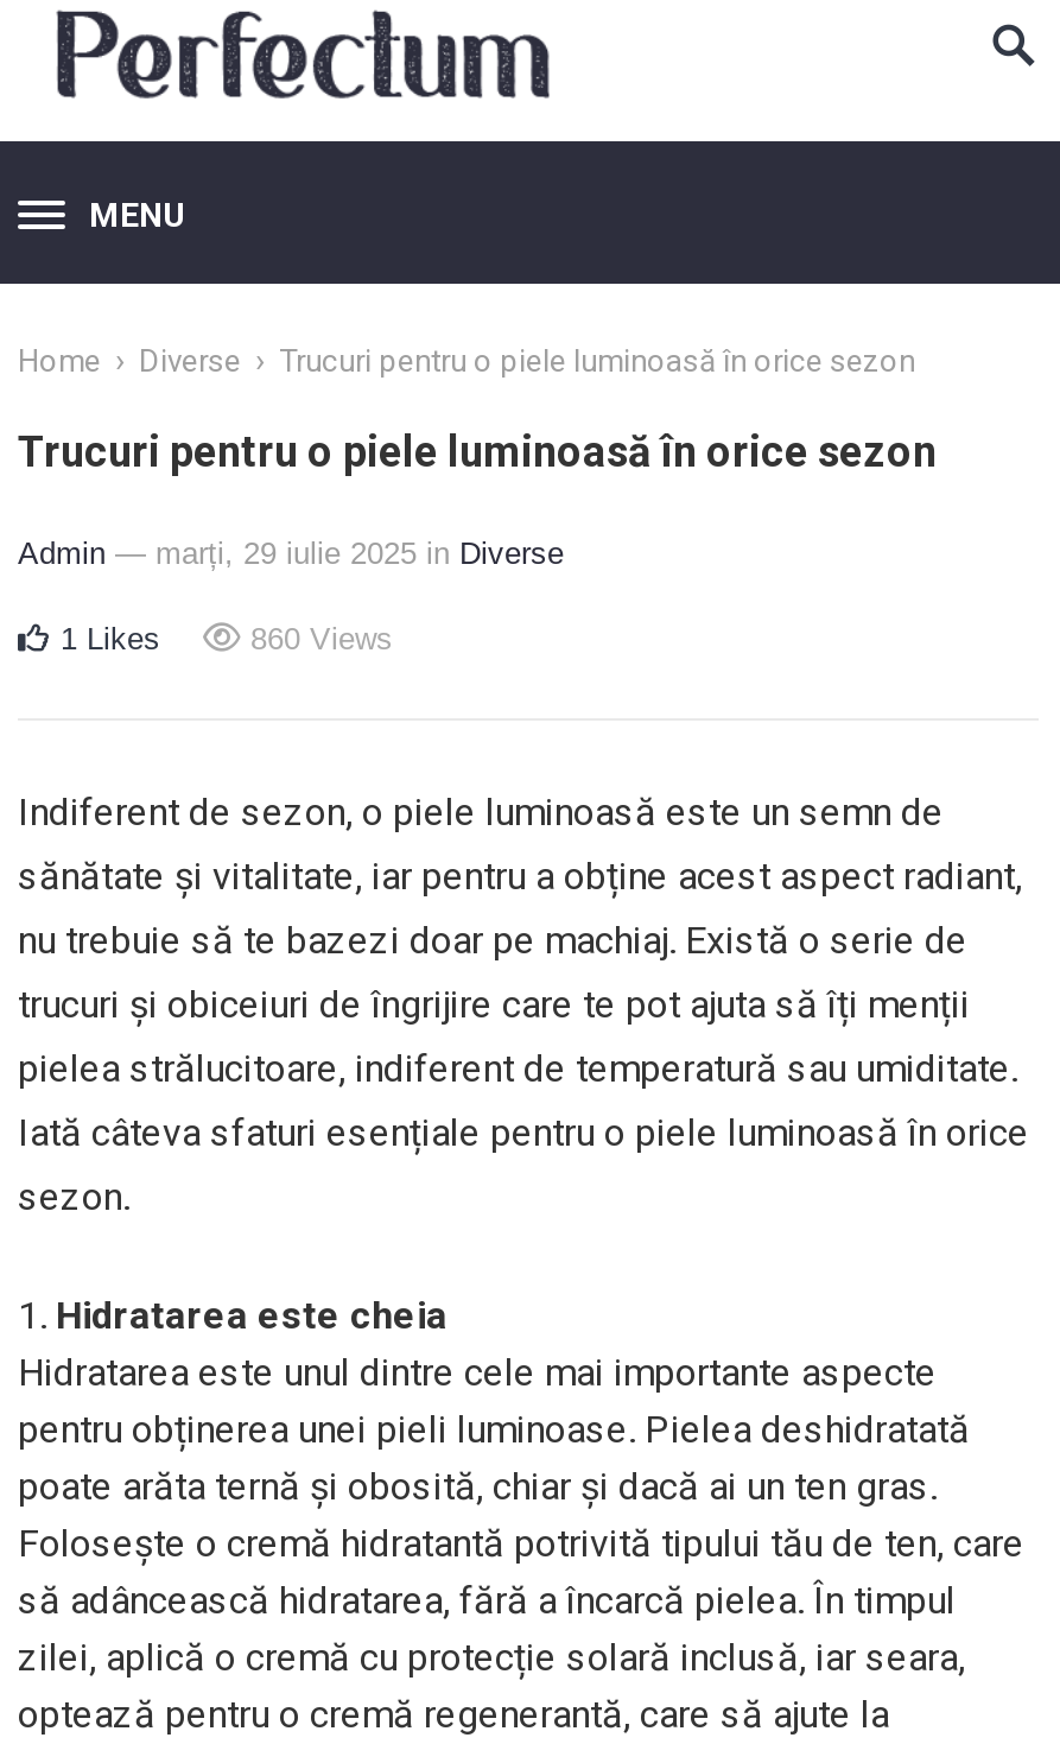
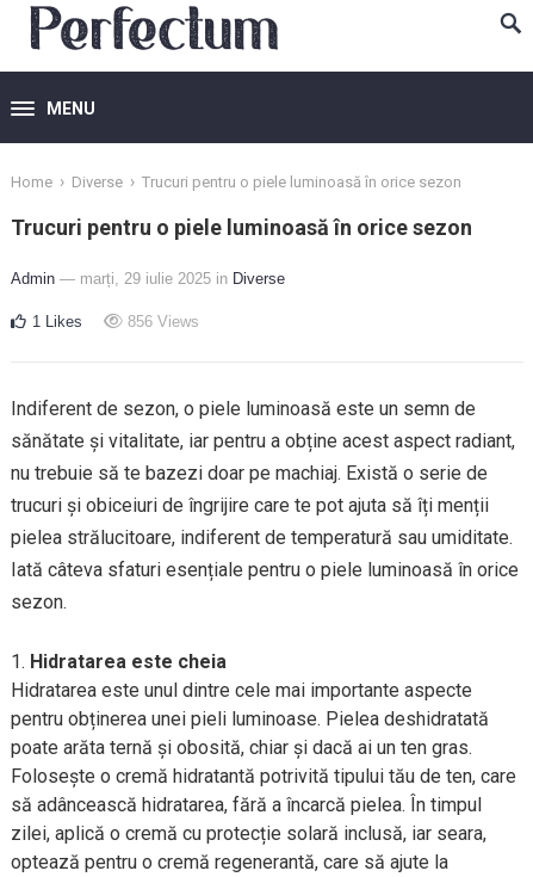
[250,621,393,657] 860 Views -> [128,313,199,331] 856 Views

